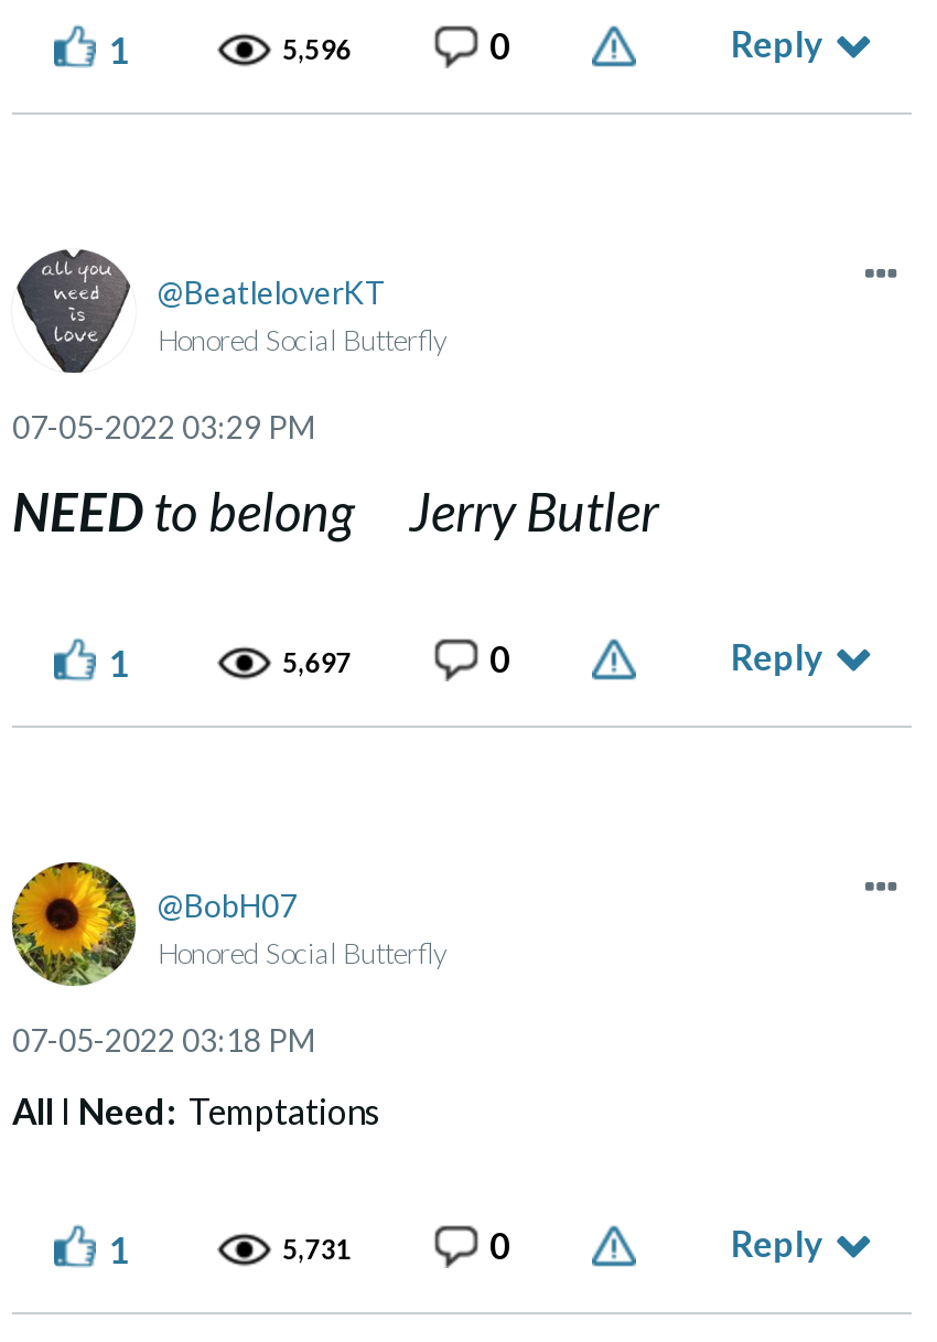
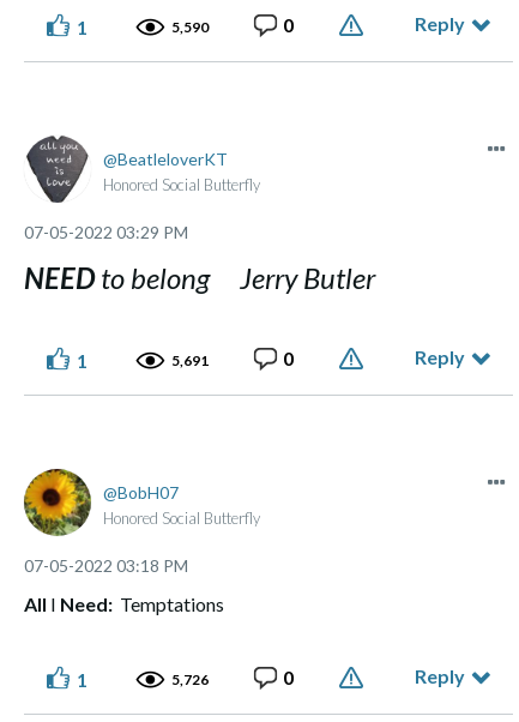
[283,32,351,66] 5,596 -> [171,18,208,36] 5,590
[283,646,351,679] 5,697 -> [171,351,208,369] 5,691
[283,1232,351,1265] 5,731 -> [171,670,208,688] 5,726

